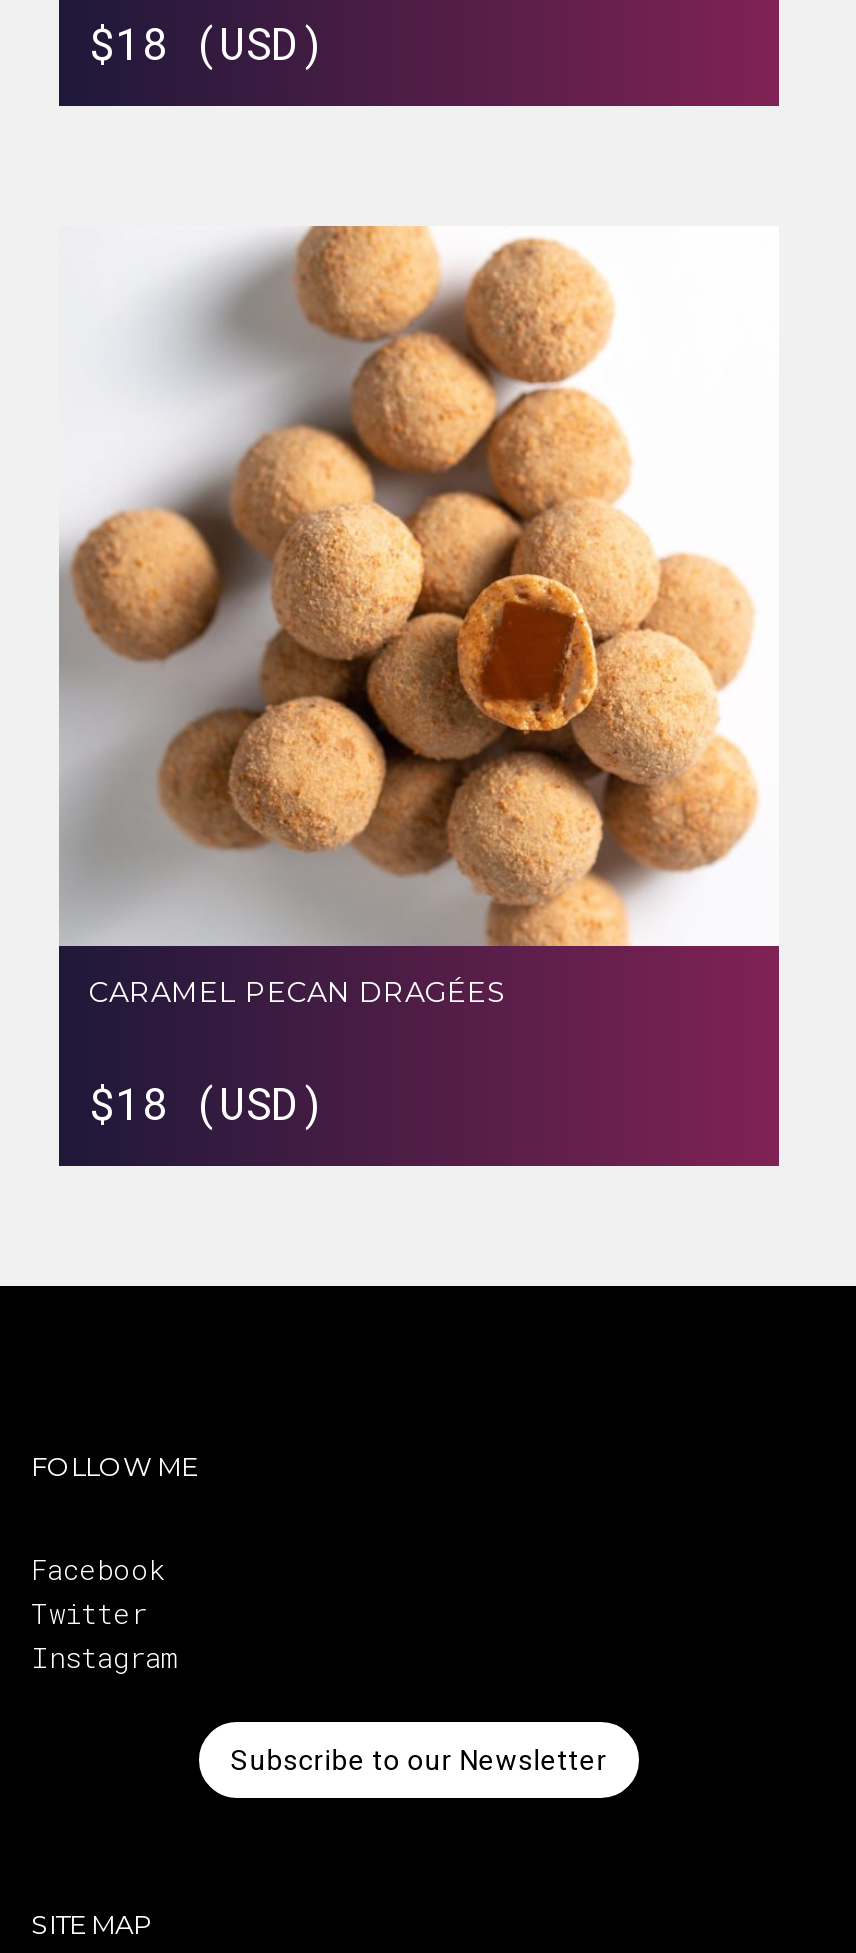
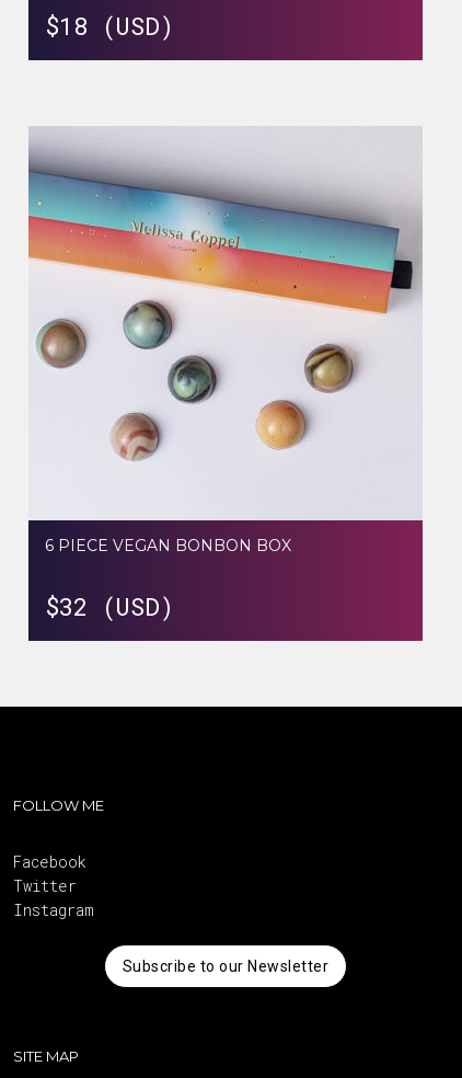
[59,224,777,1010] [image] | CARAMEL PECAN DRAGÉES -> [27,126,423,555] [image] | 6 PIECE VEGAN BONBON BOX
[89,1074,325,1132] $18 (USD) -> [45,590,174,622] $32 (USD)

